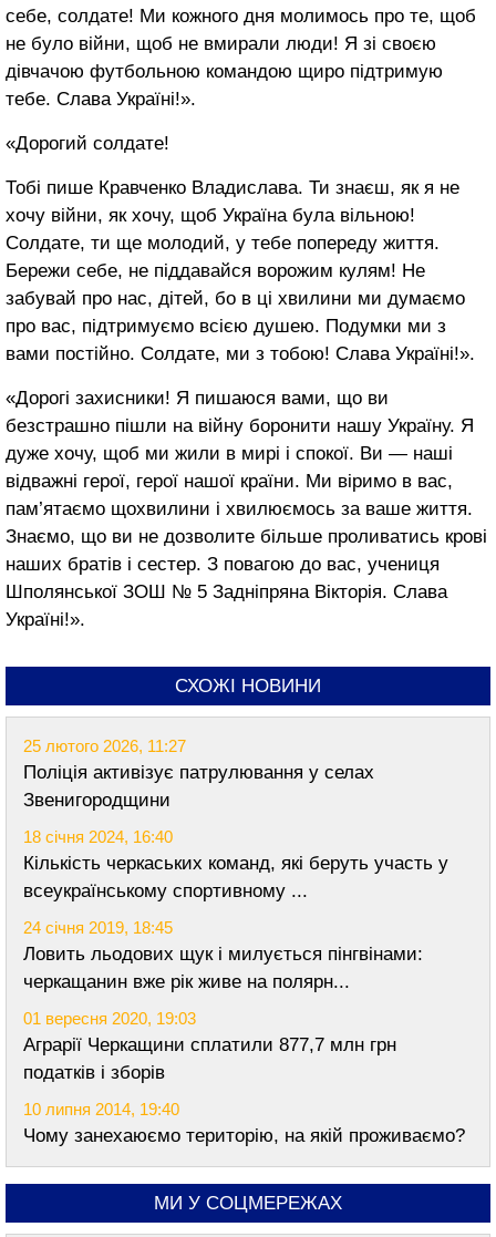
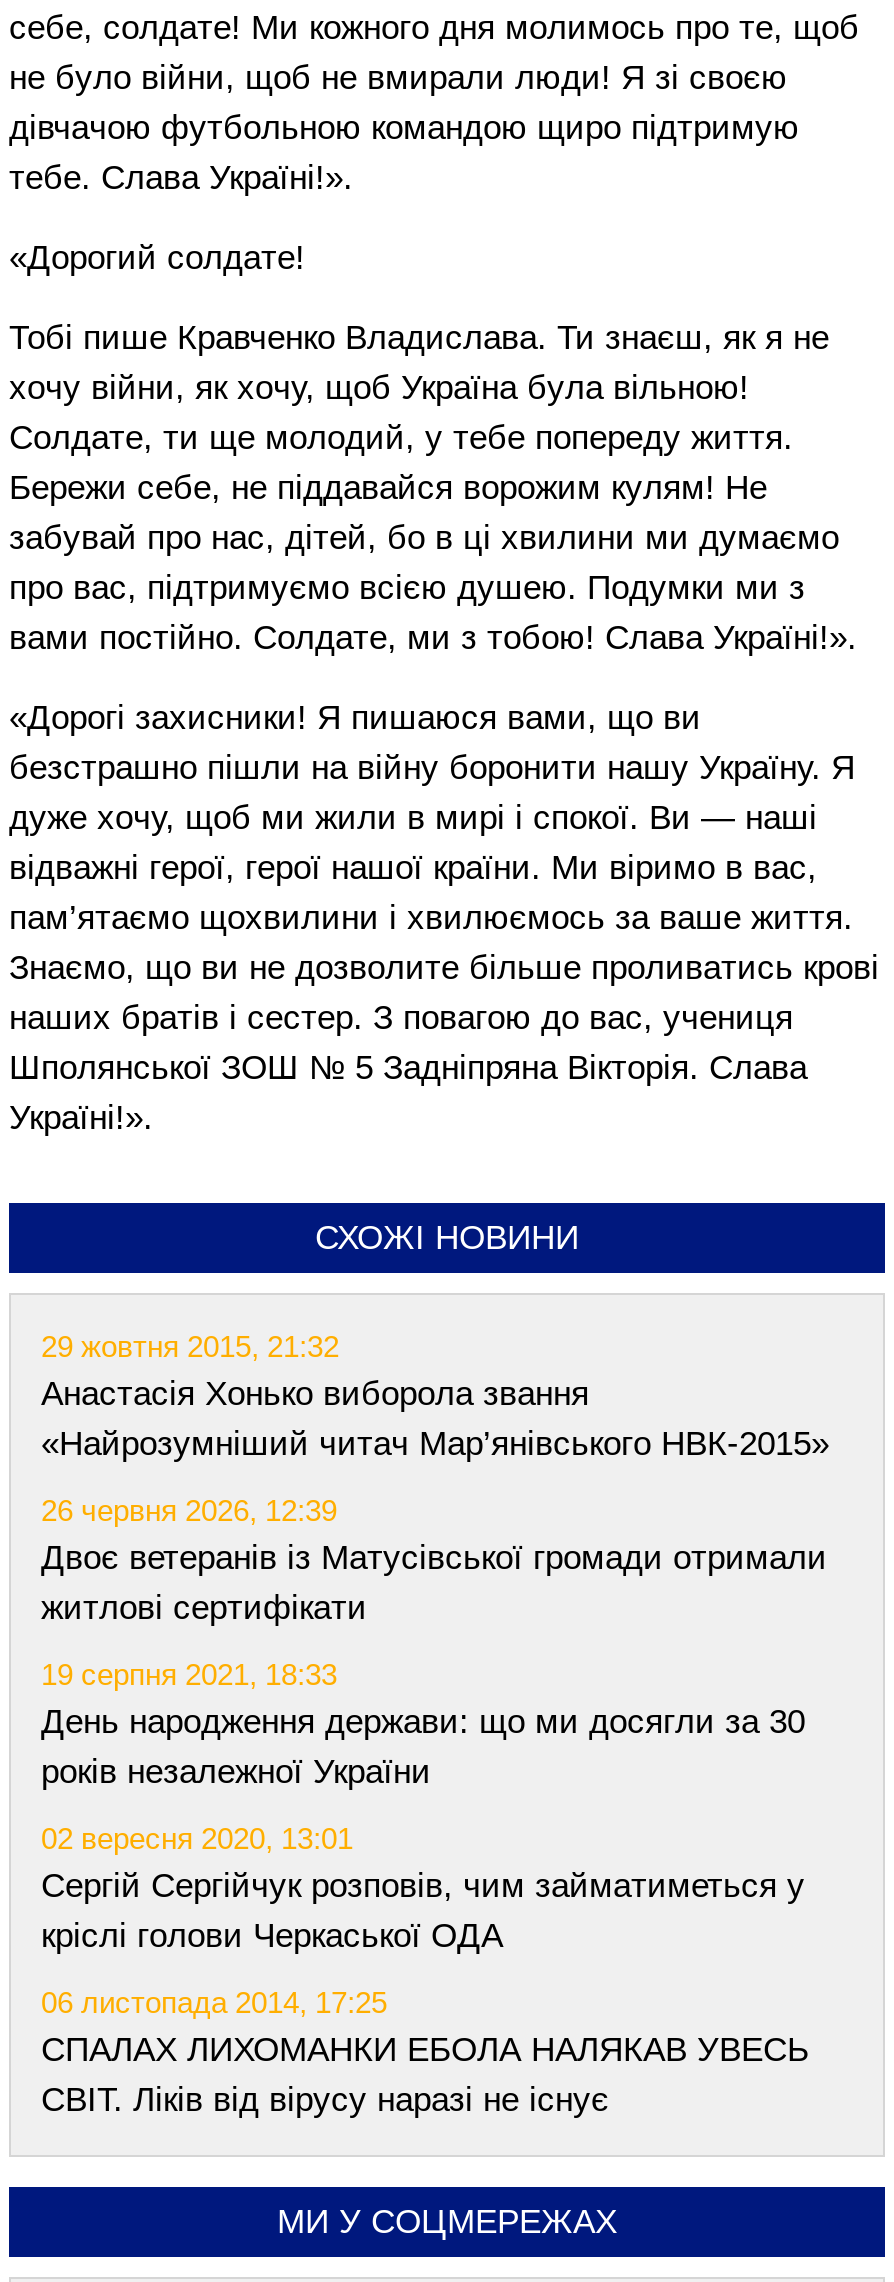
[23,736,374,811] 25 лютого 2026, 11:27 | Поліція активізує патрулювання у селах | Звенигородщини -> [41,1329,829,1463] 29 жовтня 2015, 21:32 | Анастасія Хонько виборола звання | «Найрозумніший читач Мар’янівського НВК-2015»
[23,827,448,901] 18 січня 2024, 16:40 | Кількість черкаських команд, які беруть участь у | всеукраїнському спортивному ... -> [41,1493,827,1627] 26 червня 2026, 12:39 | Двоє ветеранів із Матусівської громади отримали | житлові сертифікати
[23,918,423,992] 24 січня 2019, 18:45 | Ловить льодових щук і милується пінгвінами: | черкащанин вже рік живе на полярн... -> [41,1657,805,1791] 19 серпня 2021, 18:33 | День народження держави: що ми досягли за 30 | років незалежної України
[23,1009,396,1083] 01 вересня 2020, 19:03 | Аграрії Черкащини сплатили 877,7 млн грн | податків і зборів -> [41,1821,805,1955] 02 вересня 2020, 13:01 | Сергій Сергійчук розповів, чим займатиметься у | кріслі голови Черкаської ОДА
[23,1100,465,1146] 10 липня 2014, 19:40 | Чому занехаюємо територію, на якій проживаємо? -> [41,1985,809,2119] 06 листопада 2014, 17:25 | СПАЛАХ ЛИХОМАНКИ ЕБОЛА НАЛЯКАВ УВЕСЬ | СВІТ. Ліків від вірусу наразі не існує

